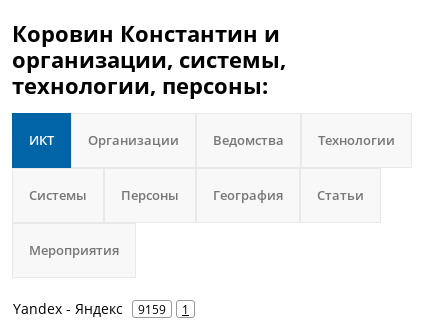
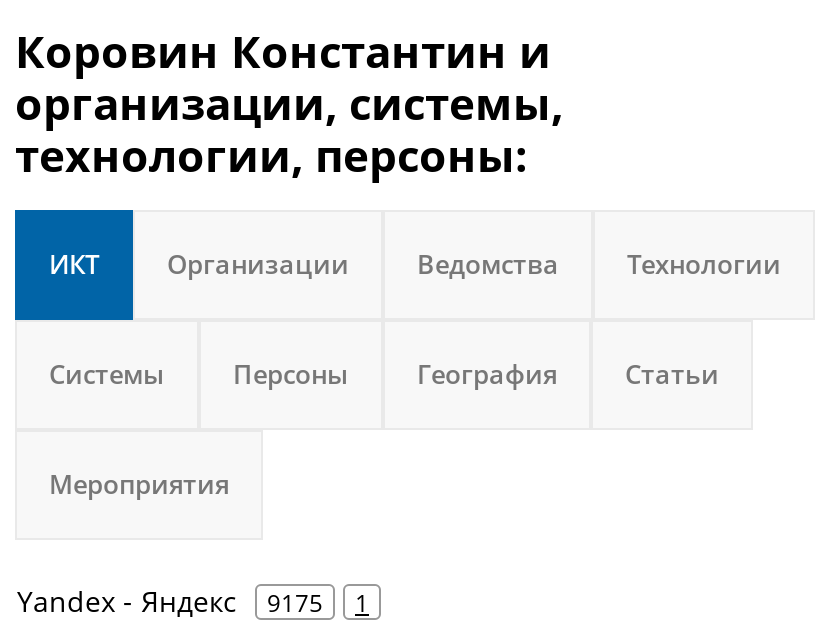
[13,299,189,318] Yandex - Яндекс 9159 1 -> [17,582,369,620] Yandex - Яндекс 9175 1

